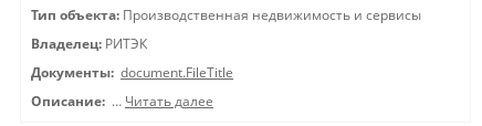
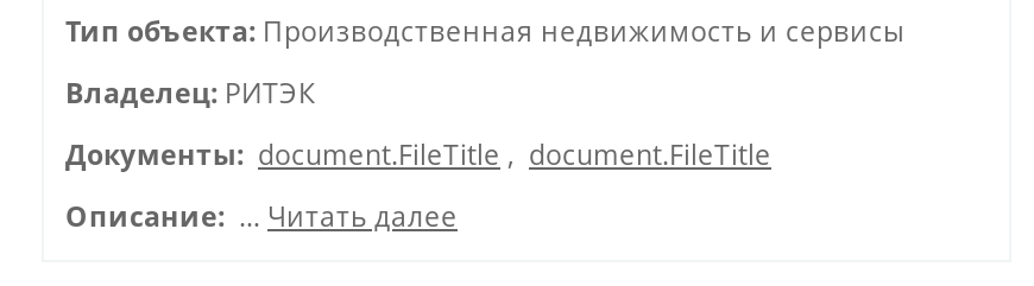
[31,64,233,81] Документы: document.FileTitle -> [65,136,771,172] Документы: document.FileTitle , document.FileTitle

